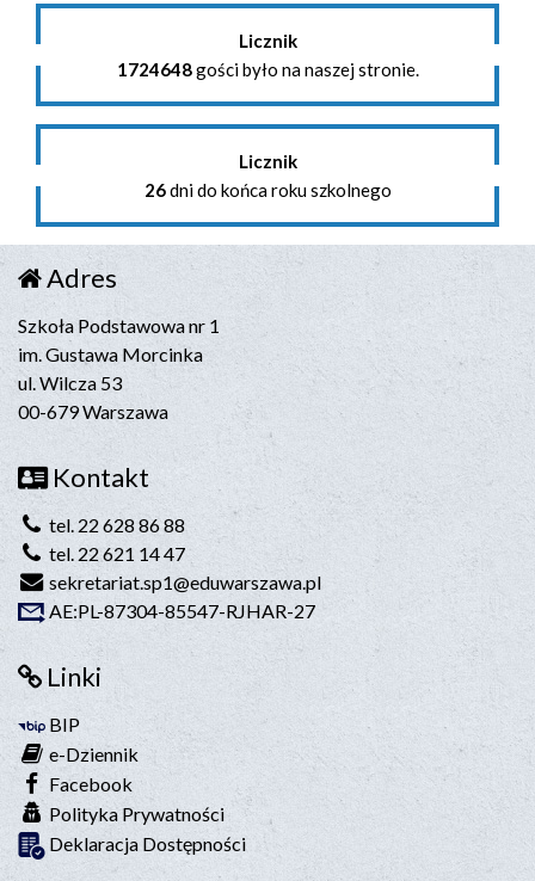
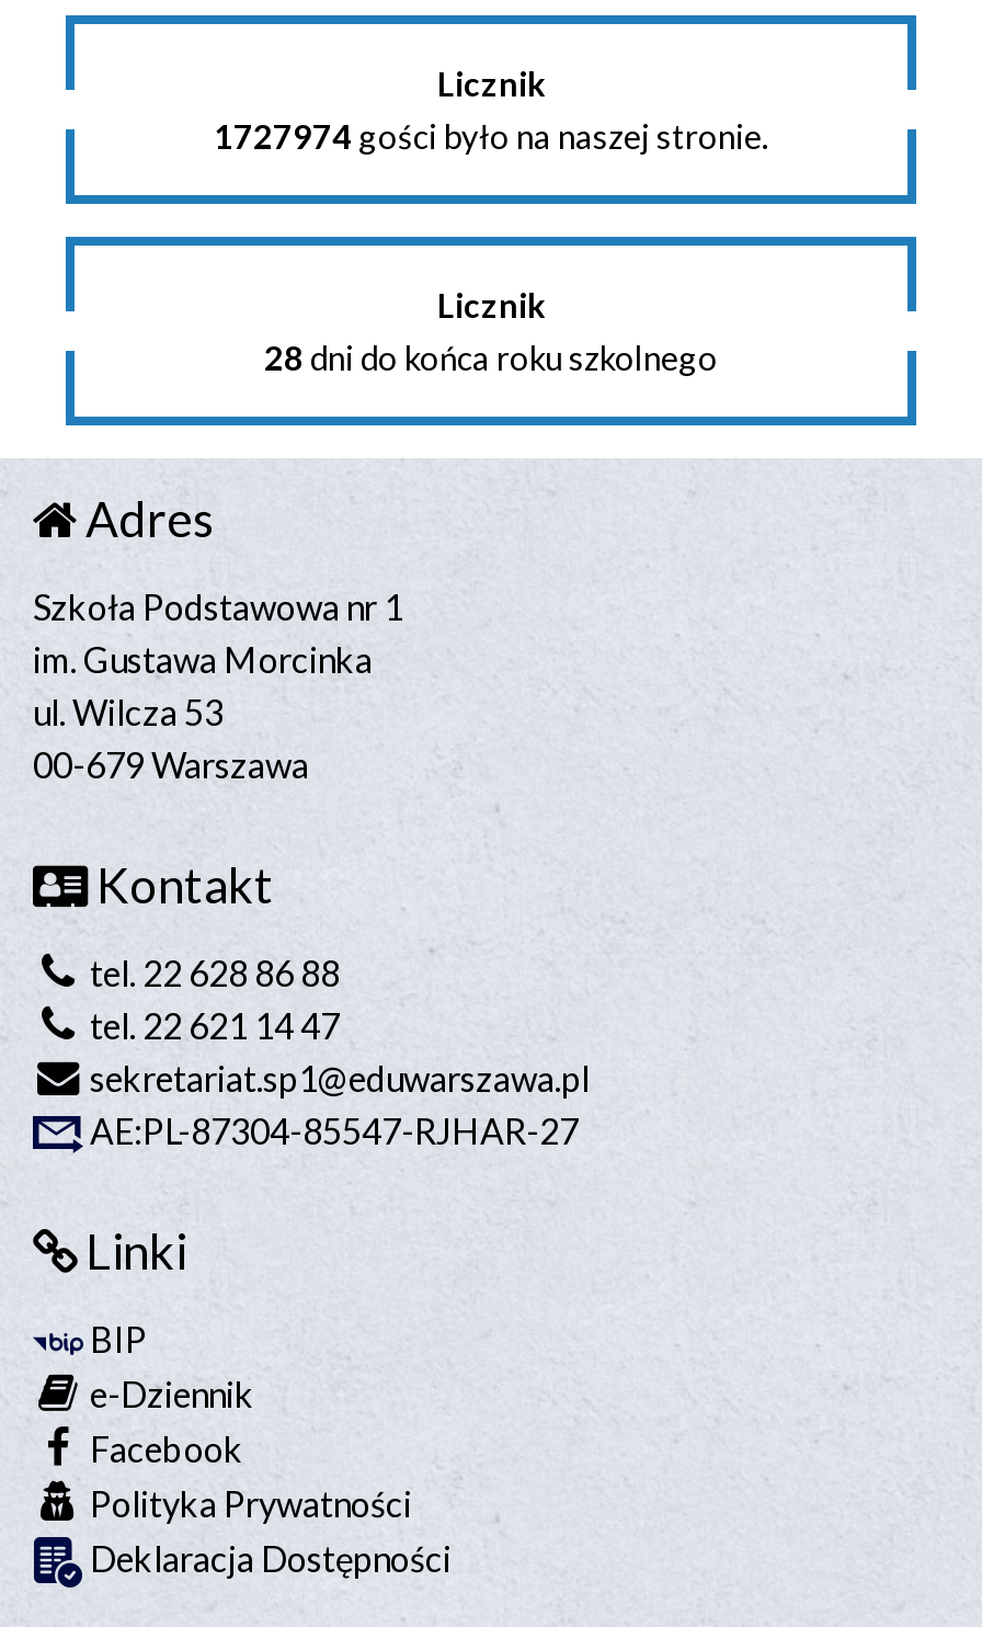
[116,58,419,80] 1724648 gości było na naszej stronie. -> [214,116,768,155] 1727974 gości było na naszej stronie.
[144,179,391,200] 26 dni do końca roku szkolnego -> [264,337,718,377] 28 dni do końca roku szkolnego

